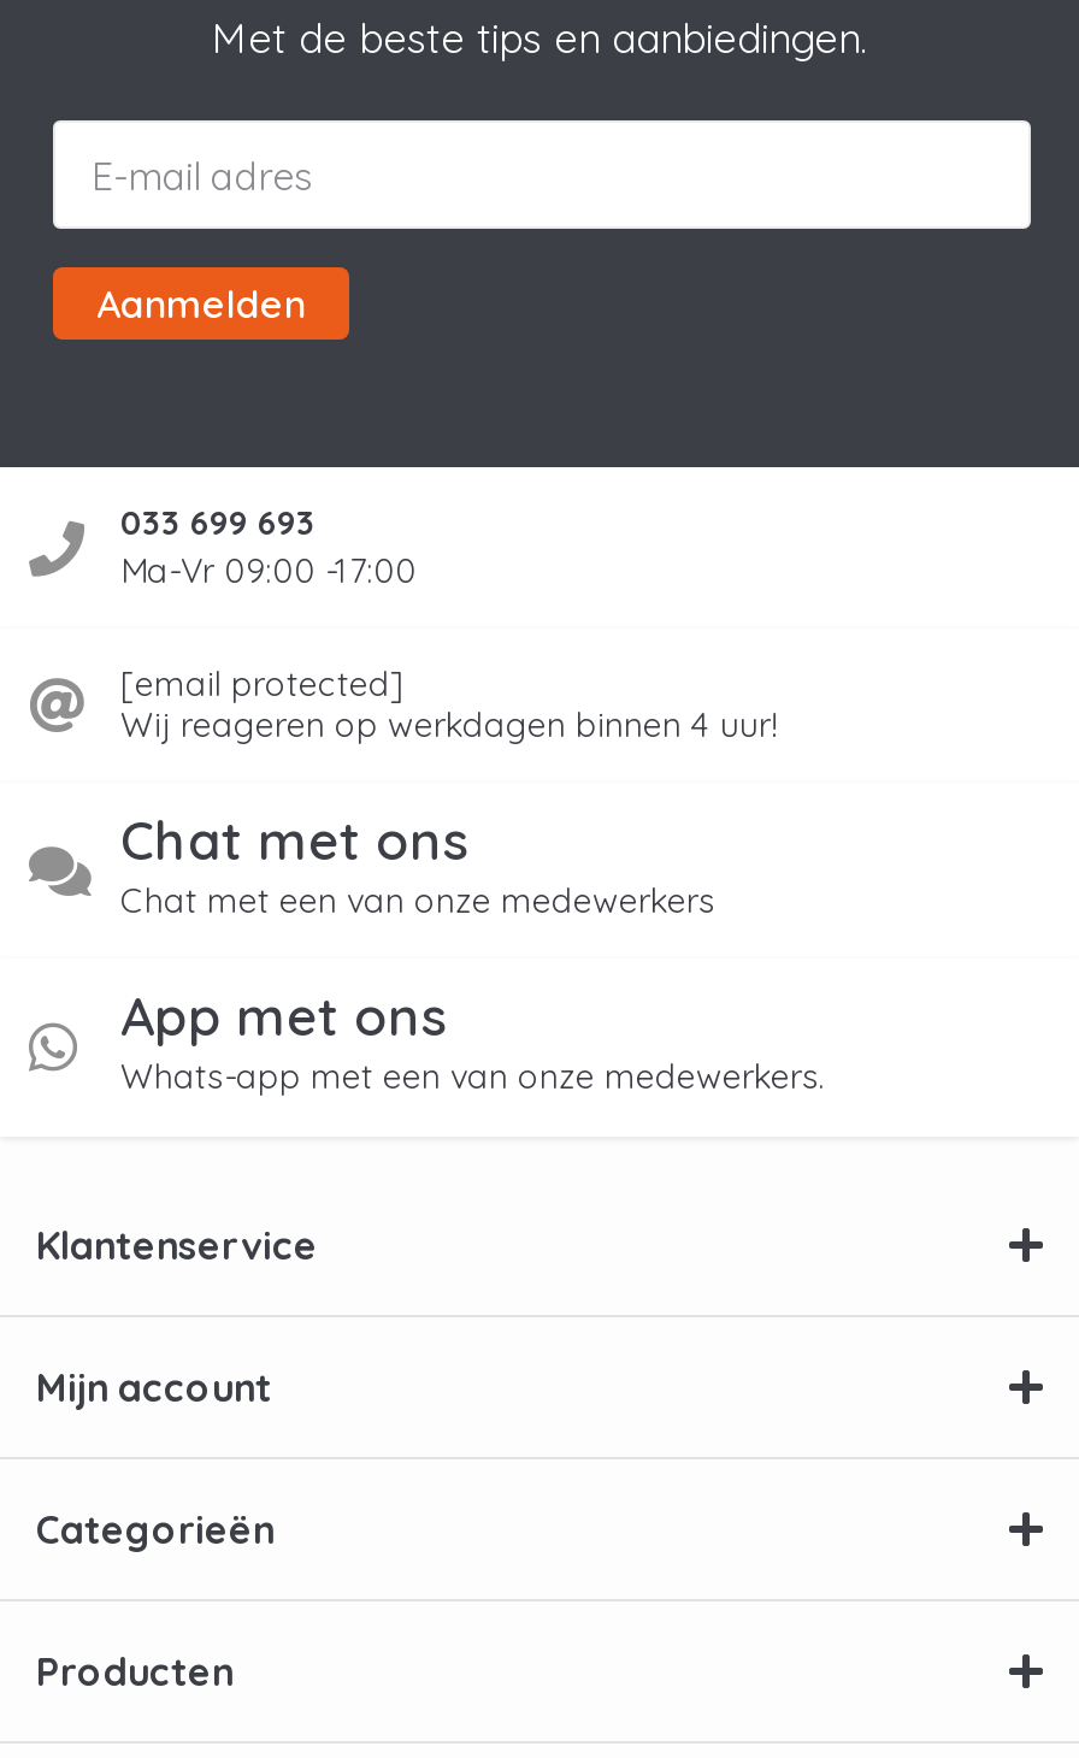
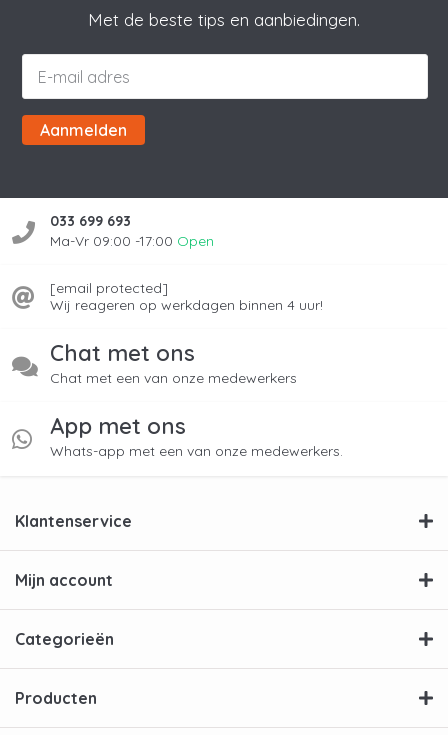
[120,549,417,593] Ma-Vr 09:00 -17:00 -> [50,232,214,250] Ma-Vr 09:00 -17:00 Open

